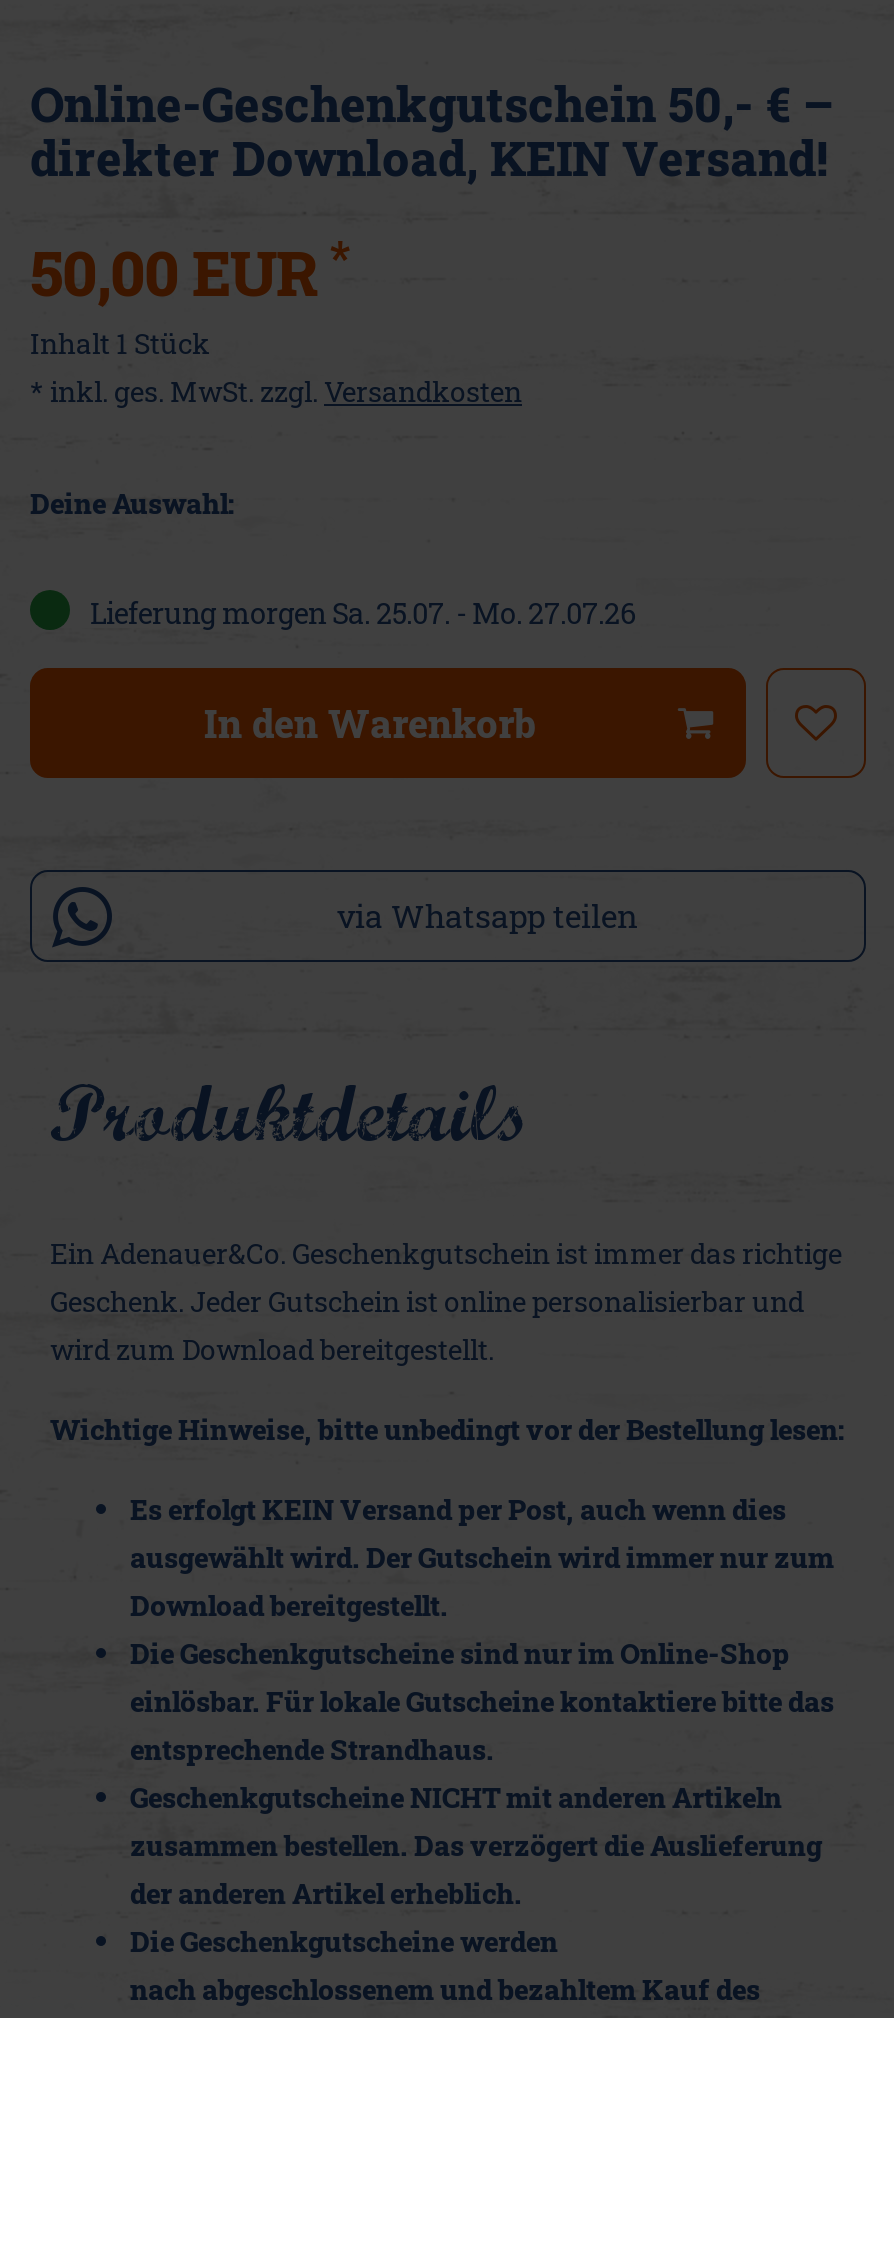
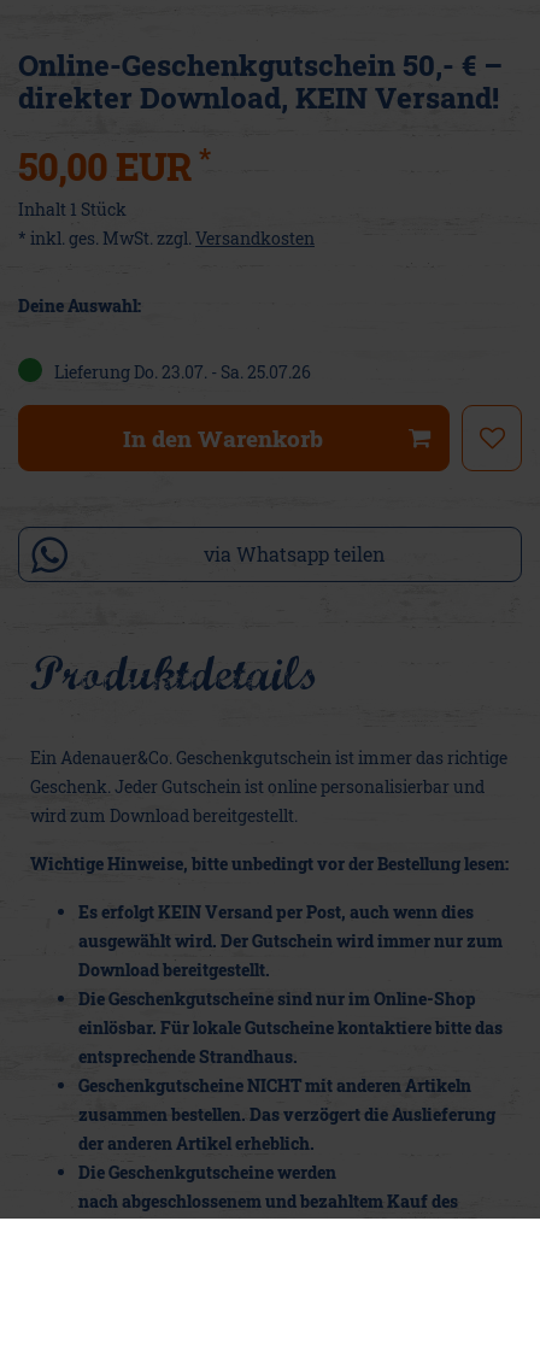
[90,594,636,632] Lieferung morgen Sa. 25.07. - Mo. 27.07.26 -> [54,361,311,384] Lieferung Do. 23.07. - Sa. 25.07.26

